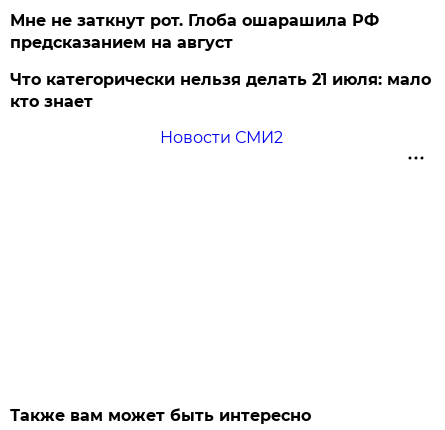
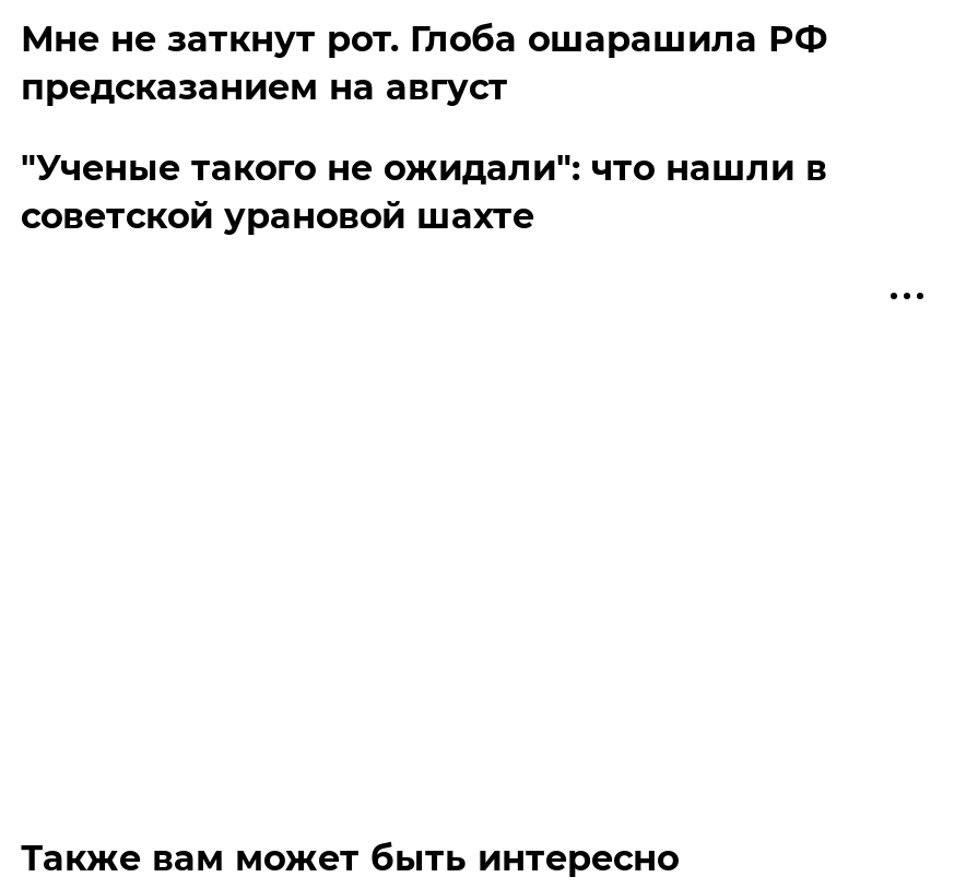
[10,70,431,147] Что категорически нельзя делать 21 июля: мало | кто знает | Новости СМИ2 -> [21,147,827,237] "Ученые такого не ожидали": что нашли в | советской урановой шахте

